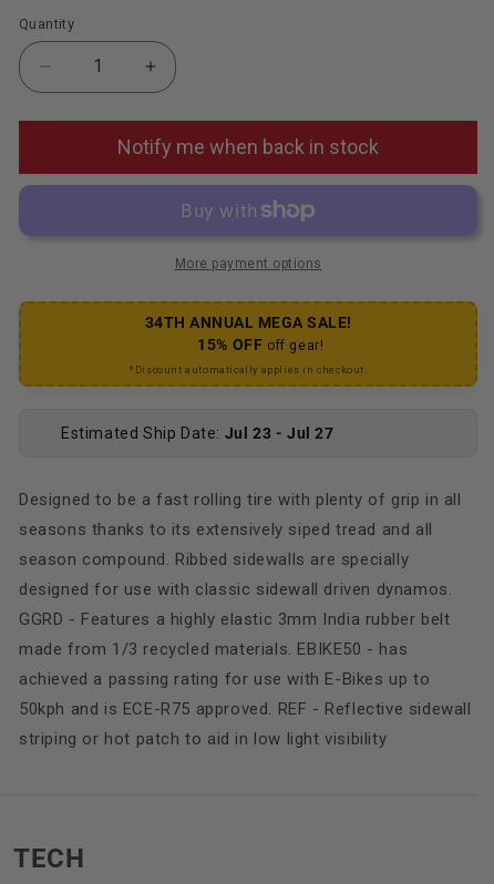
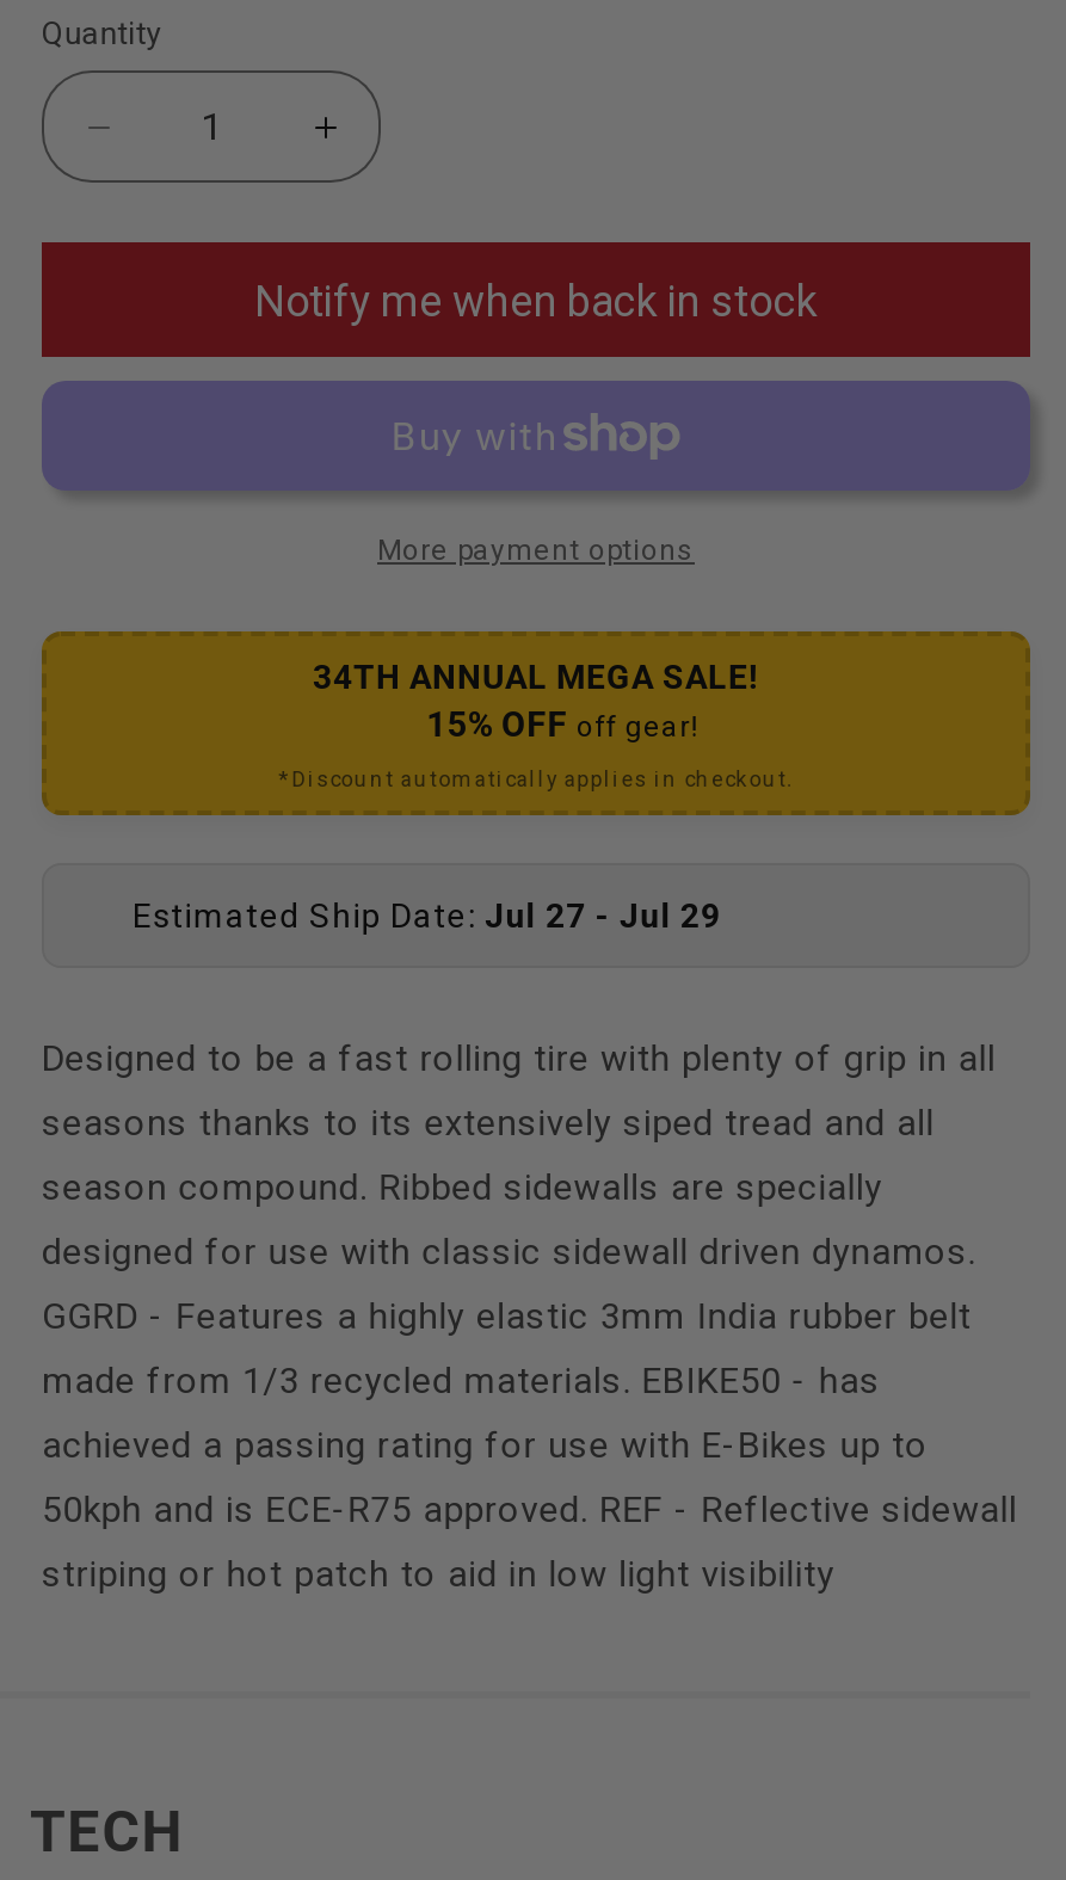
[61,424,334,442] Estimated Ship Date: Jul 23 - Jul 27 -> [133,897,721,935] Estimated Ship Date: Jul 27 - Jul 29

